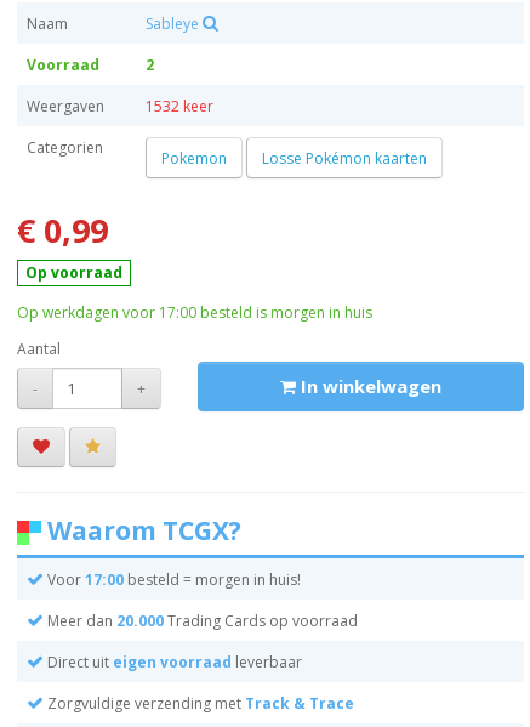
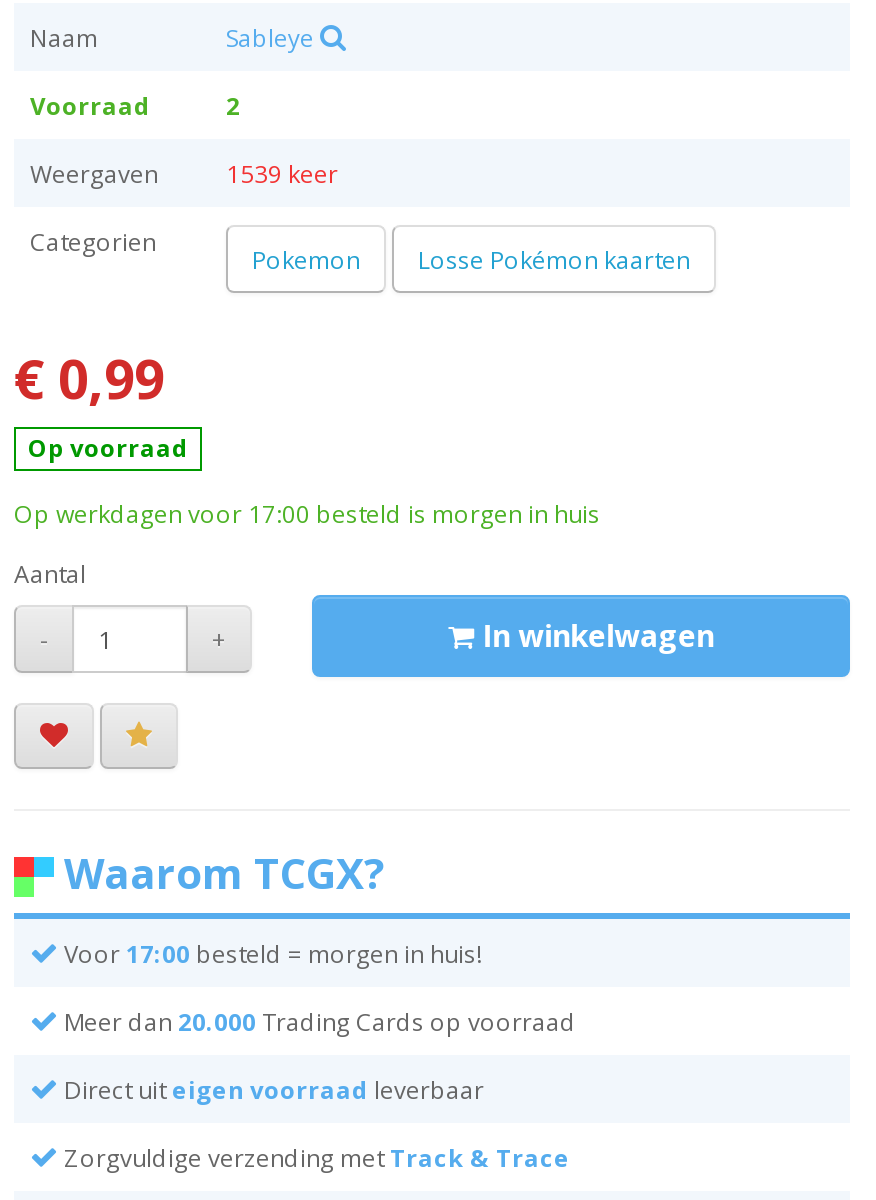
[27,96,213,117] Weergaven 1532 keer -> [30,157,338,191] Weergaven 1539 keer

